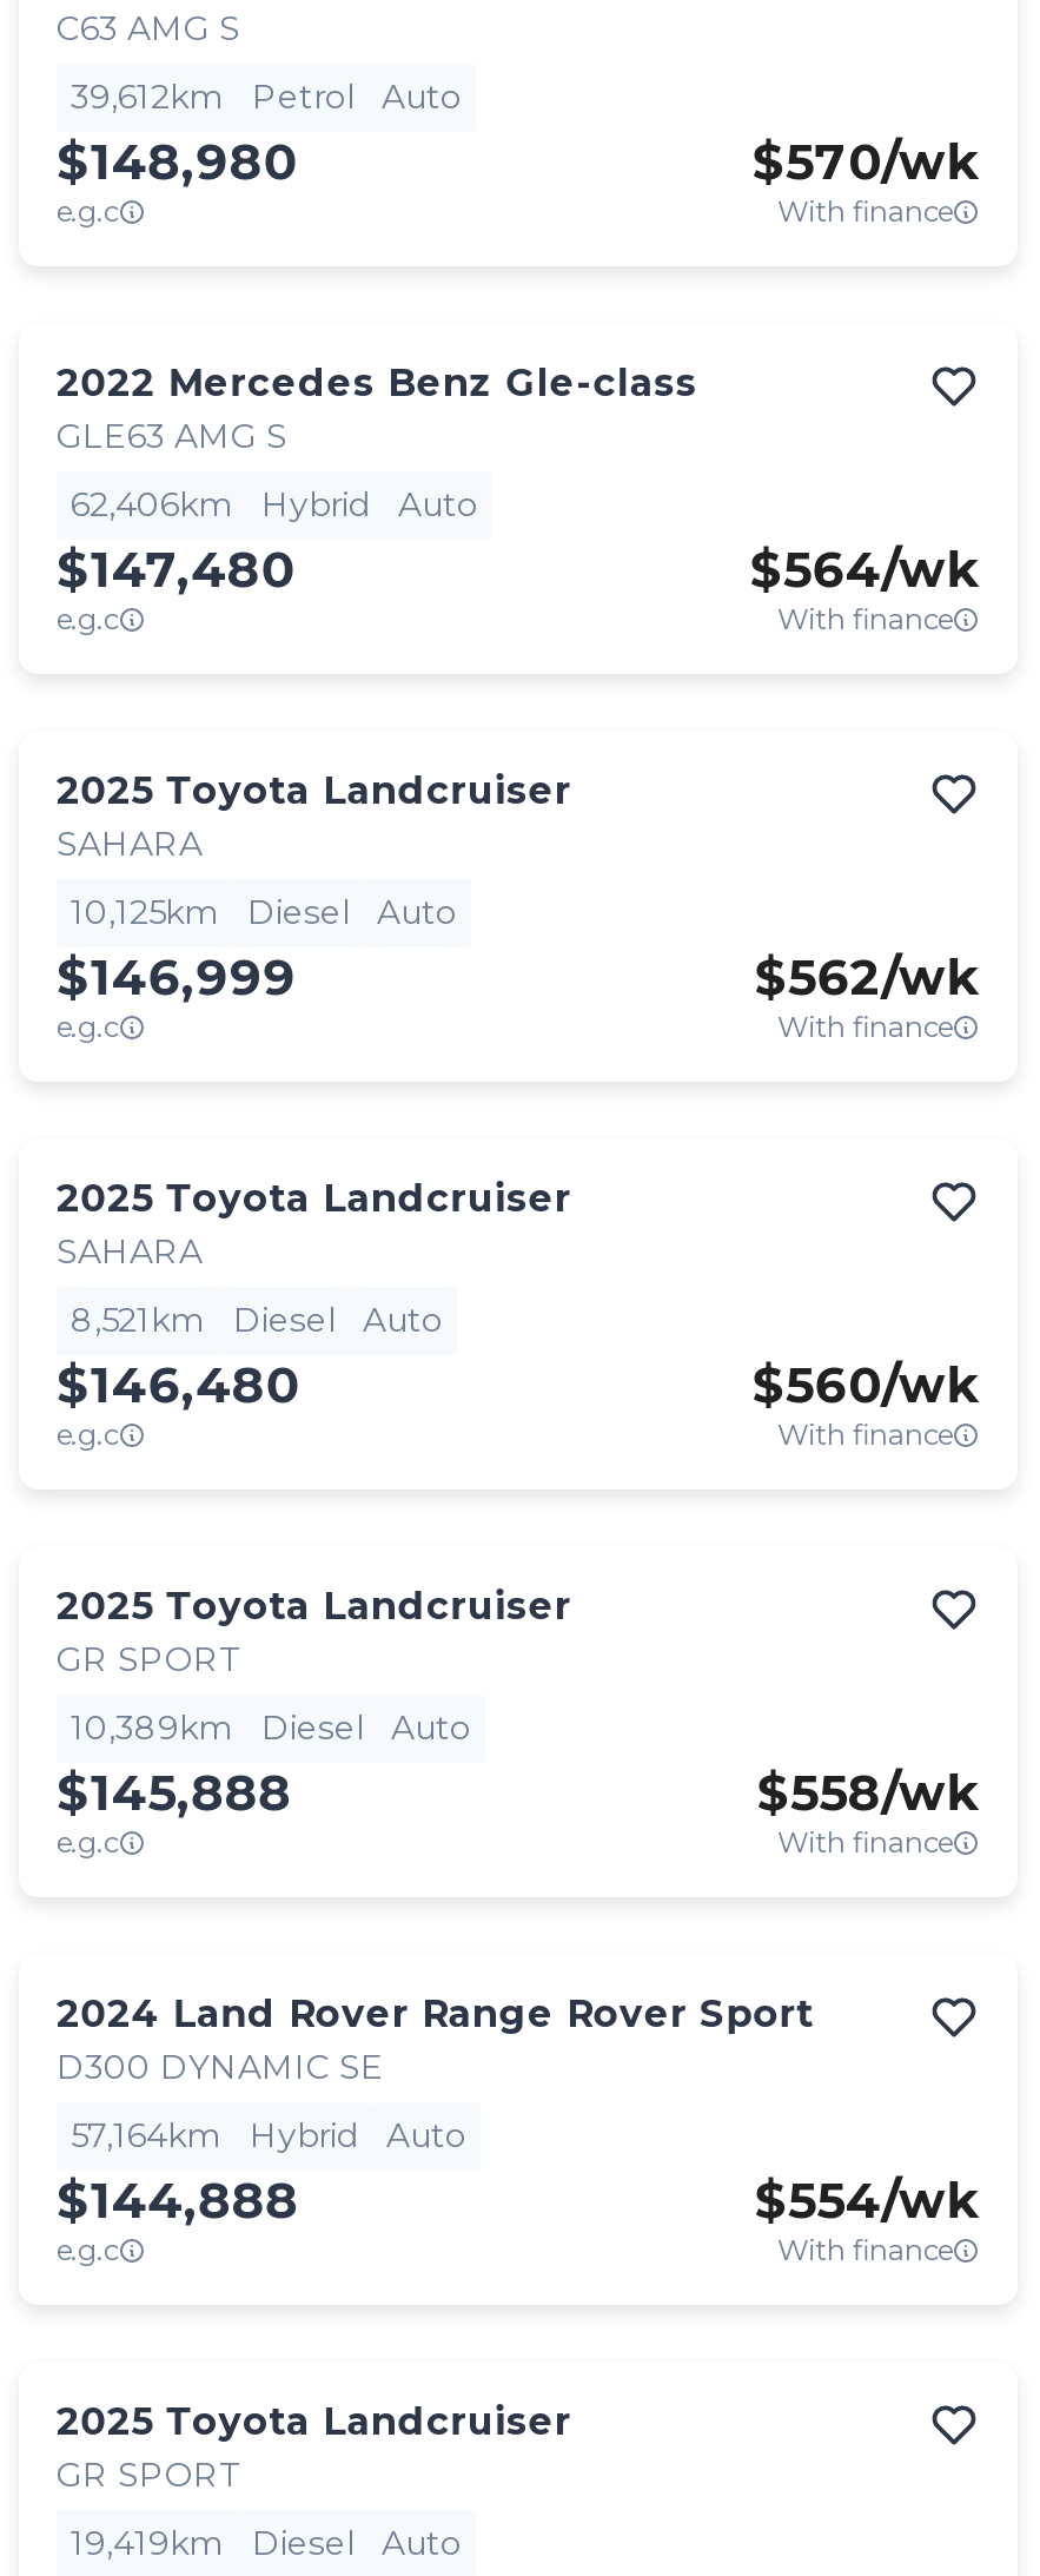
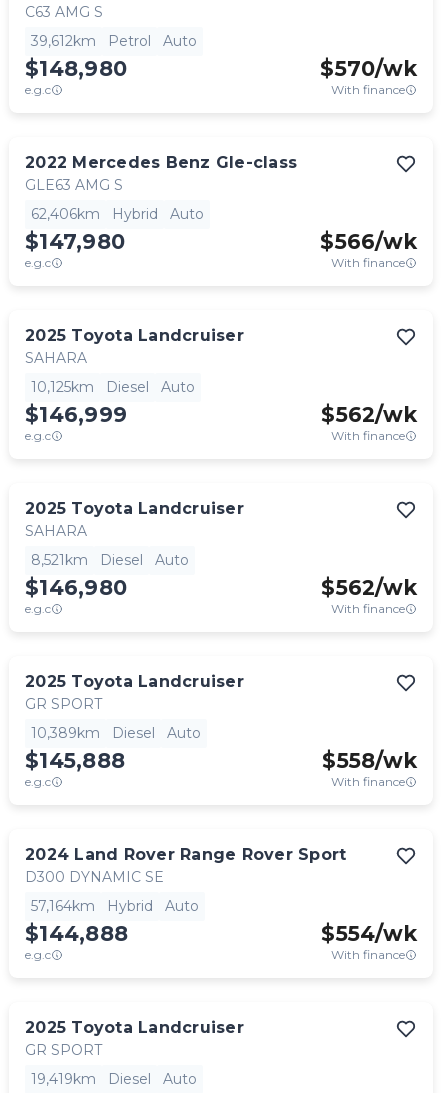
[57,540,294,599] $147,480 -> [25,229,125,254] $147,980
[750,540,980,599] $564/wk -> [320,229,417,254] $566/wk
[57,1355,299,1414] $146,480 -> [25,575,127,600] $146,980
[752,1355,980,1414] $560/wk -> [321,575,417,600] $562/wk

